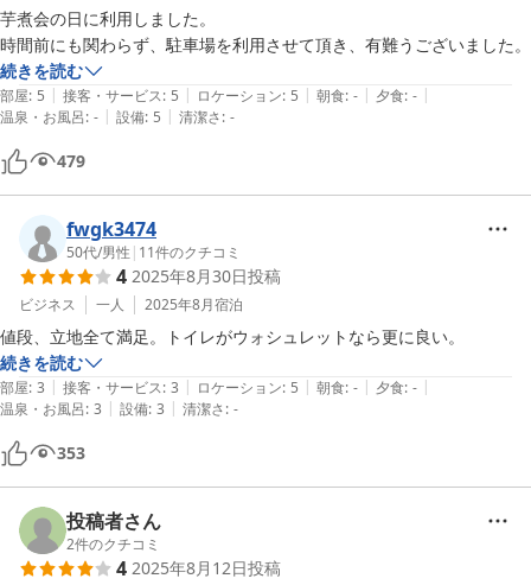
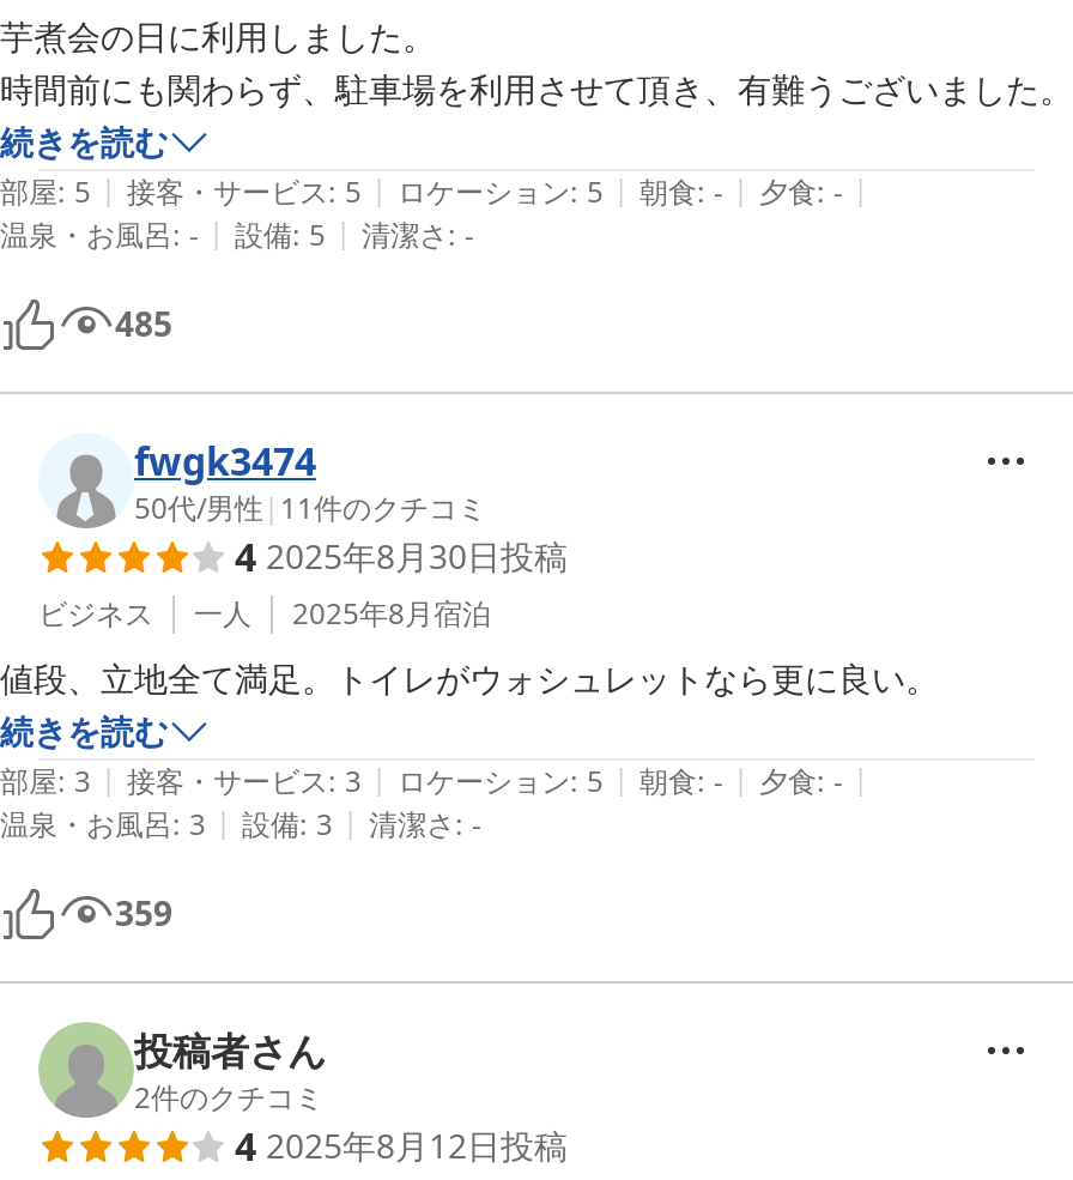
[57,150,85,172] 479 -> [115,301,172,346] 485
[57,441,85,464] 353 -> [115,890,172,936] 359

